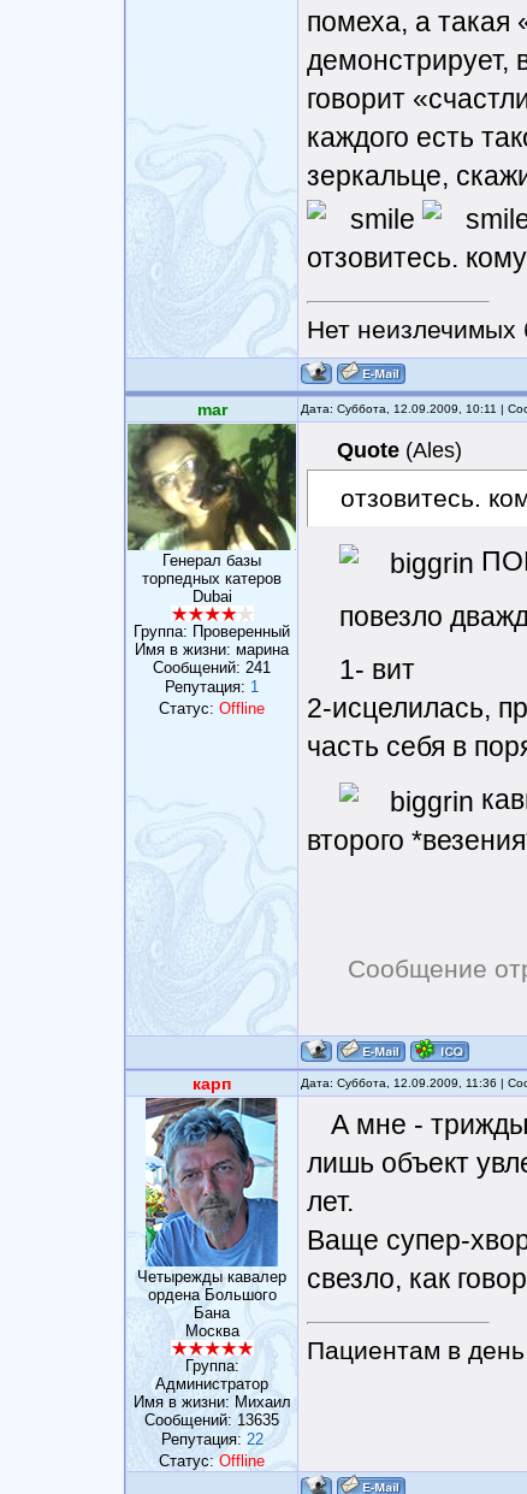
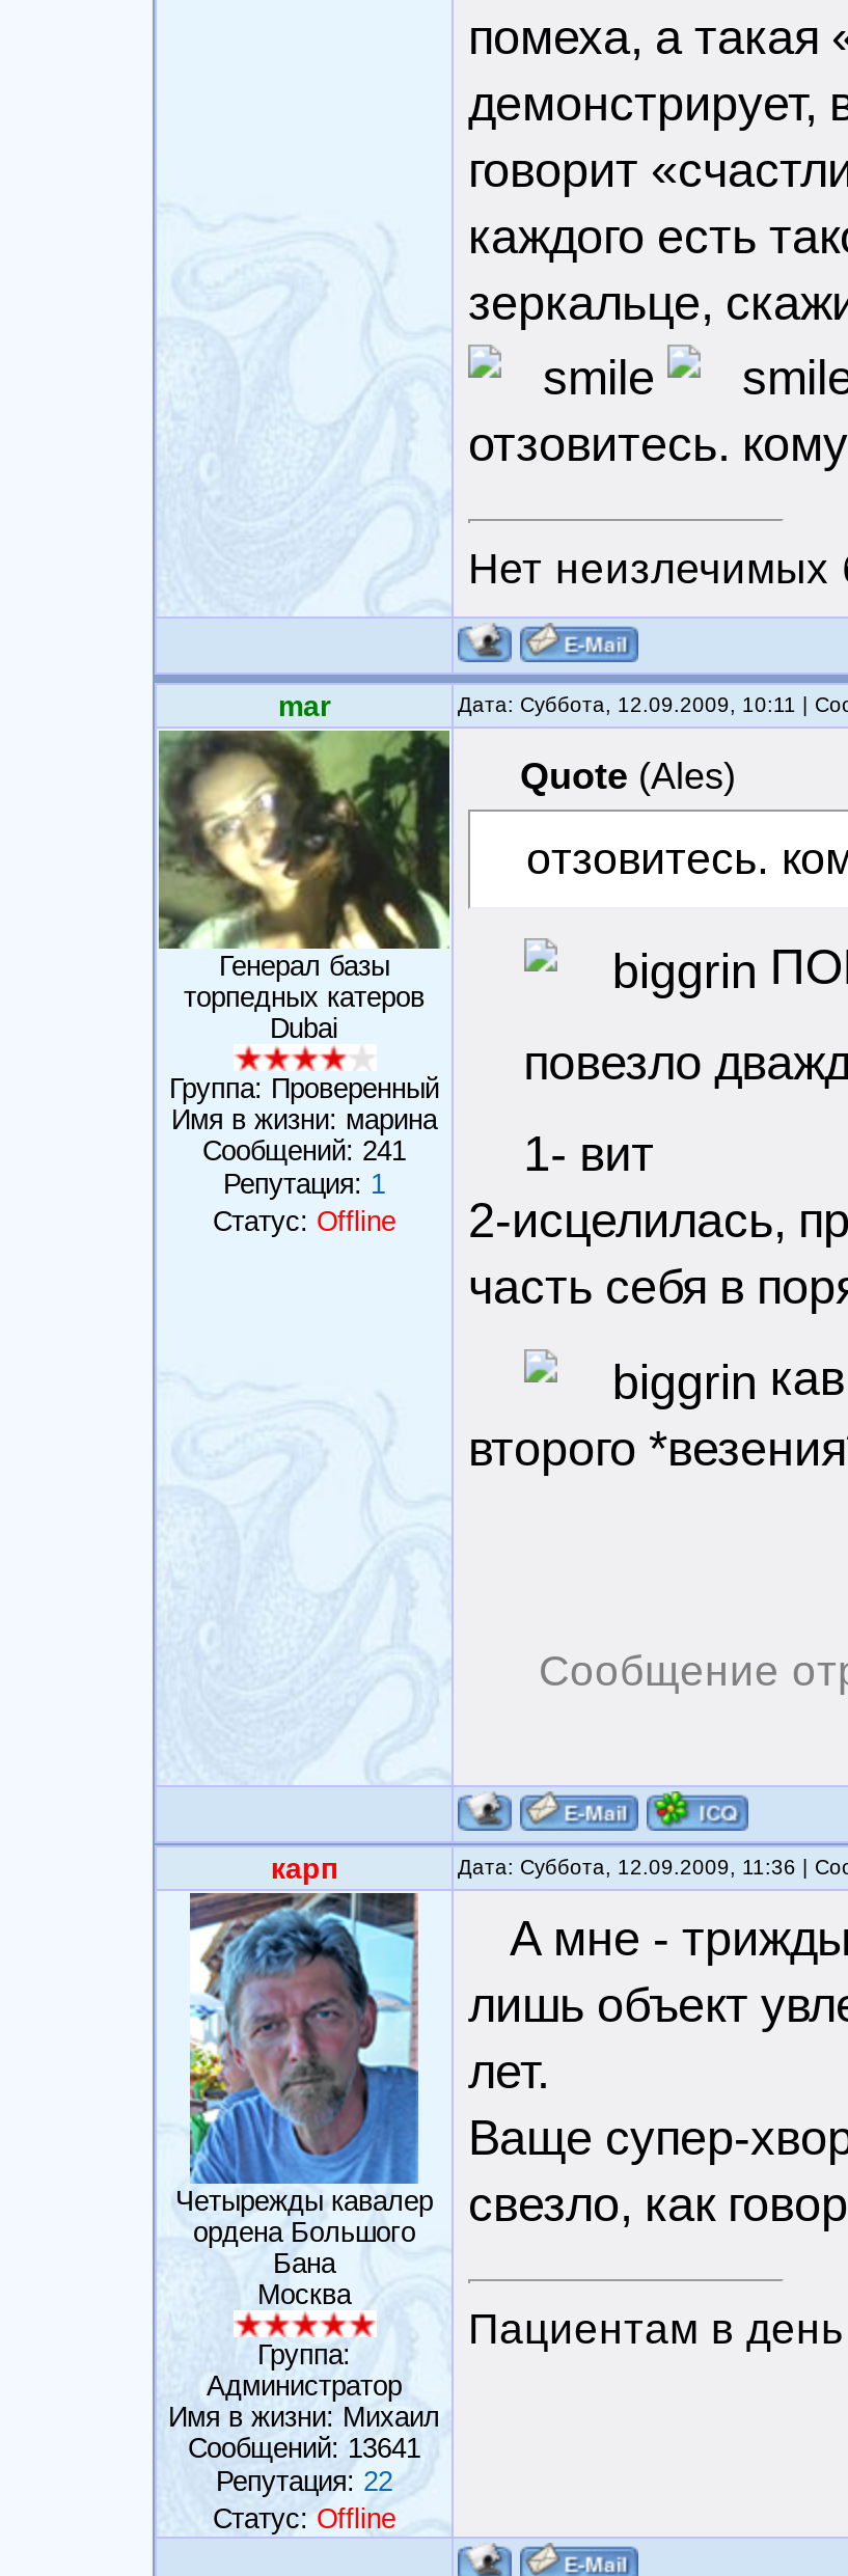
[144,1411,279,1429] Сообщений: 13635 -> [188,2433,420,2464] Сообщений: 13641

